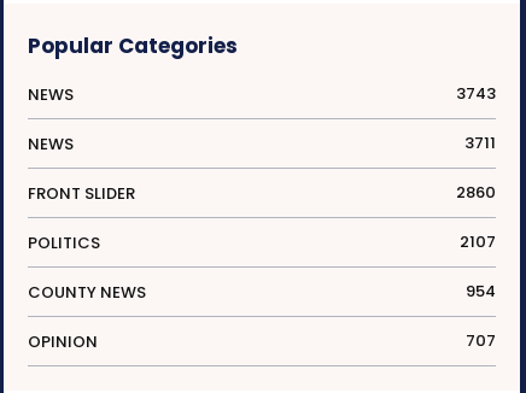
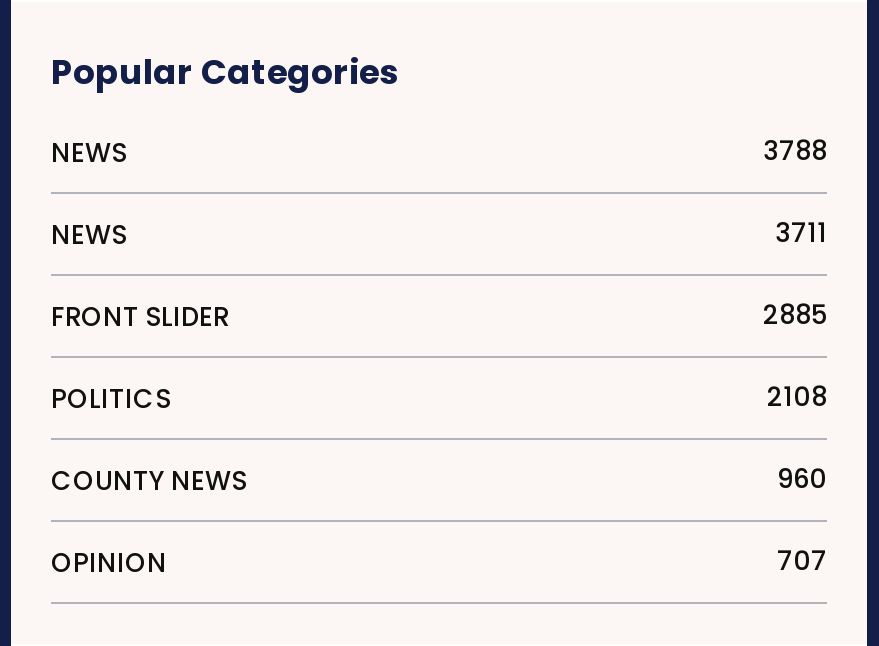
[456,82,496,105] 3743 -> [763,131,827,169] 3788
[456,181,496,204] 2860 -> [763,295,827,333] 2885
[460,231,496,254] 2107 -> [767,377,827,415] 2108
[466,280,496,303] 954 -> [777,459,827,497] 960

